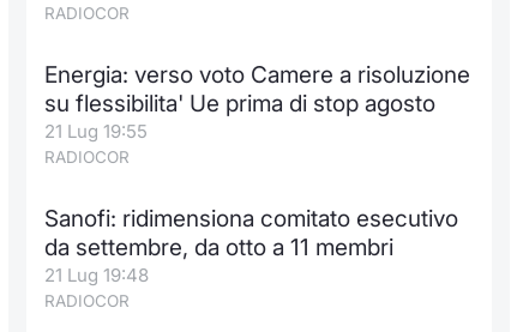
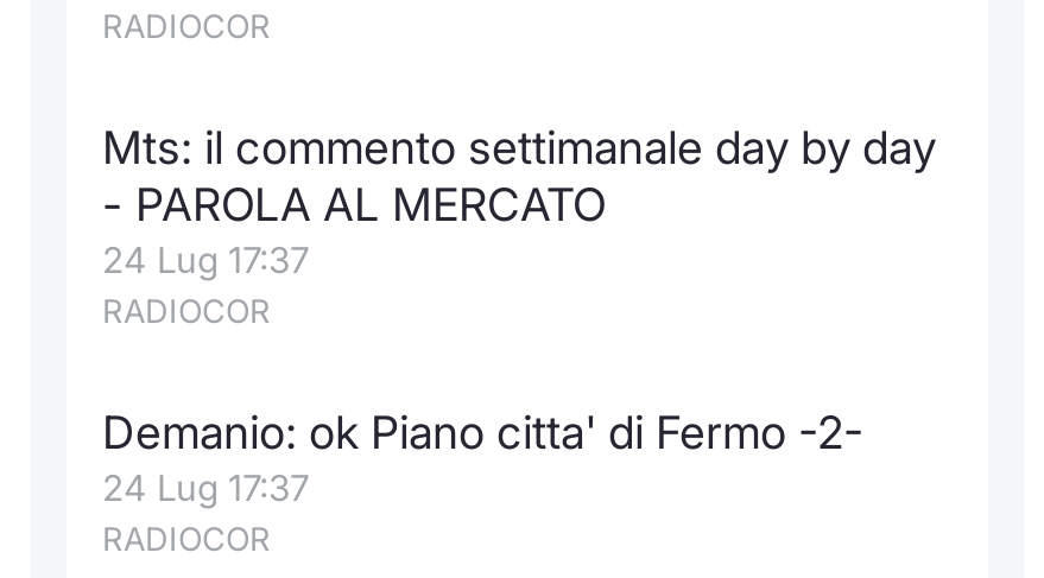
[44,61,470,143] Energia: verso voto Camere a risoluzione | su flessibilita' Ue prima di stop agosto | 21 Lug 19:55 -> [102,121,936,282] Mts: il commento settimanale day by day | - PAROLA AL MERCATO | 24 Lug 17:37
[44,205,458,286] Sanofi: ridimensiona comitato esecutivo | da settembre, da otto a 11 membri | 21 Lug 19:48 -> [102,406,865,510] Demanio: ok Piano citta' di Fermo -2- | 24 Lug 17:37

